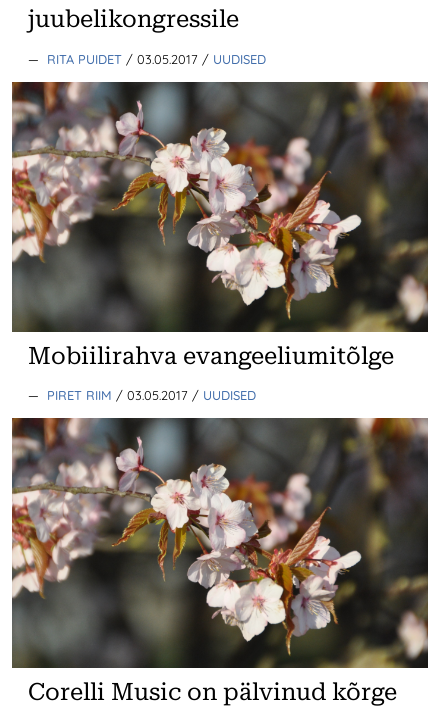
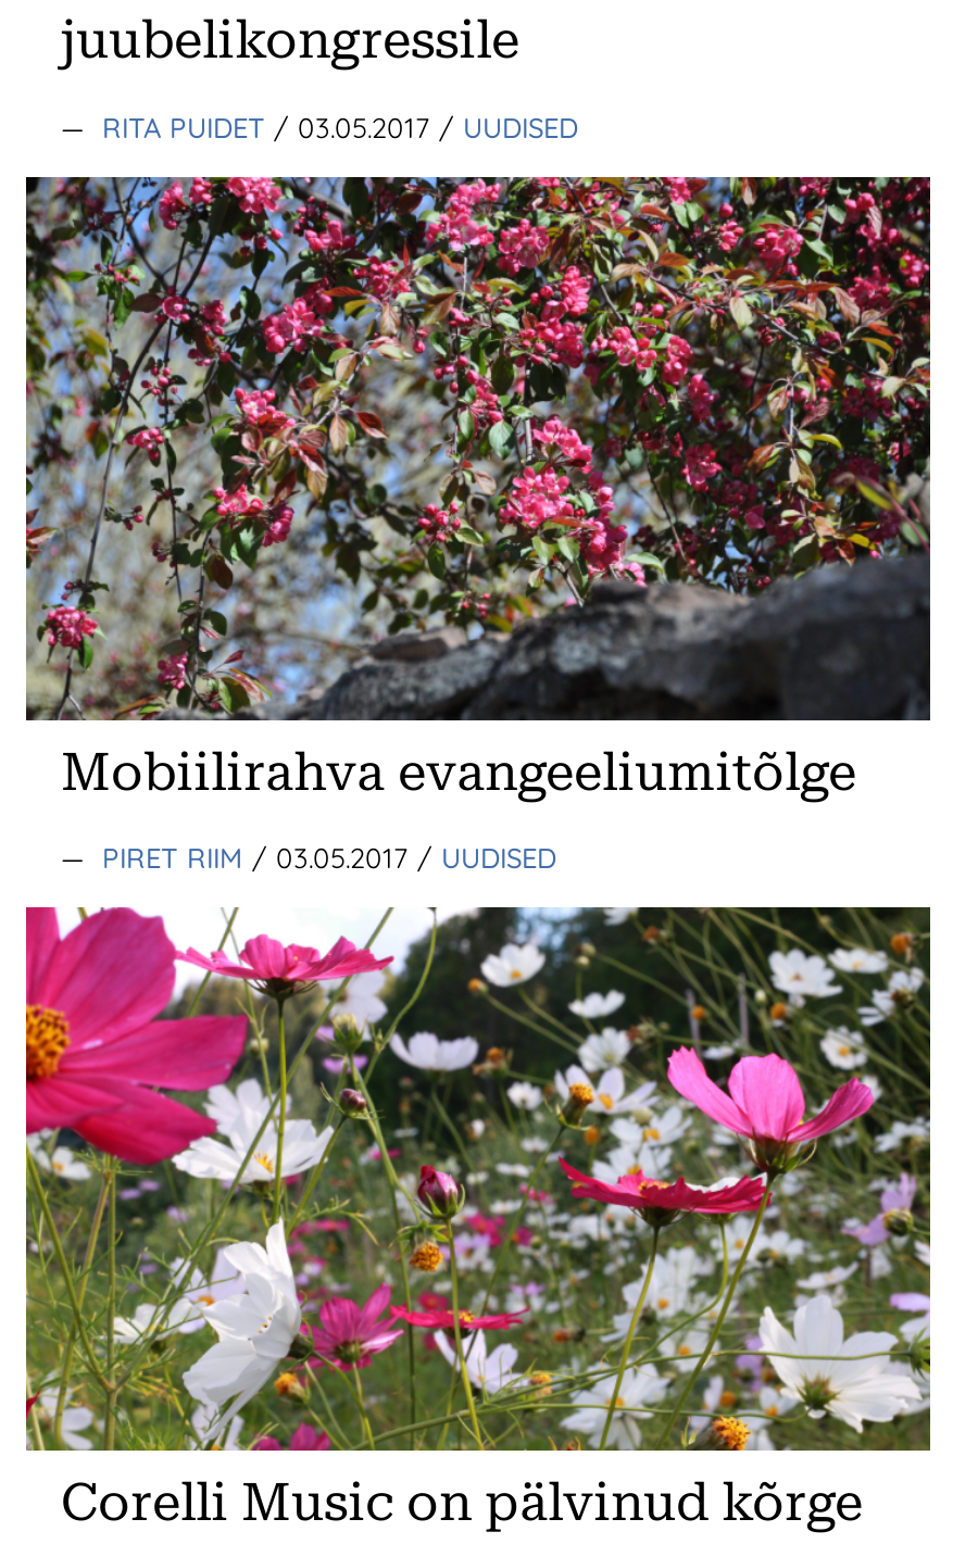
[11,81,429,333] [image] -> [24,175,932,723] [image]
[11,417,429,669] [image] -> [24,905,930,1453] [image]

